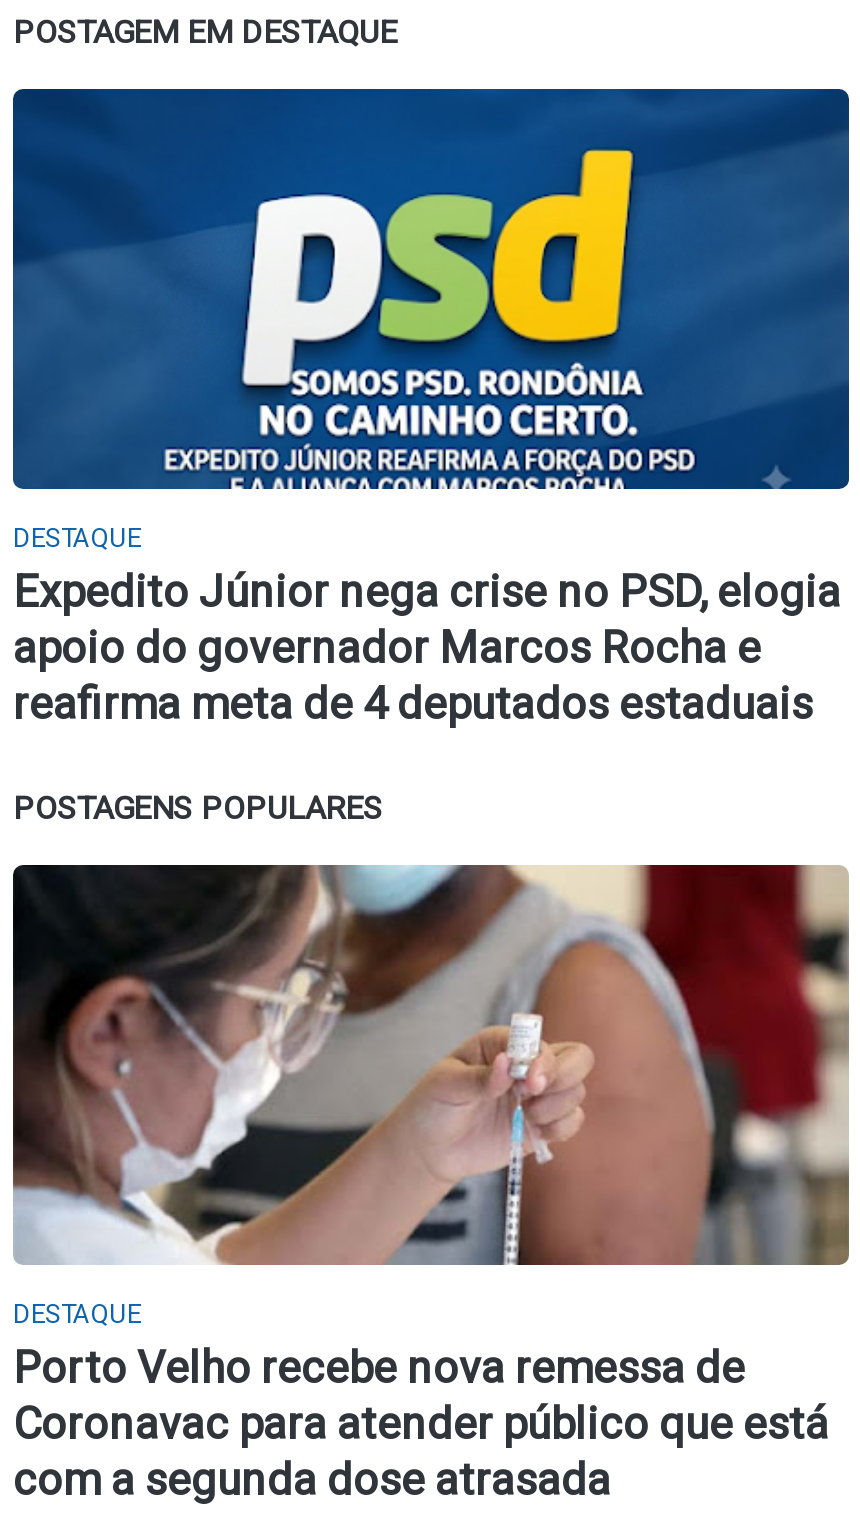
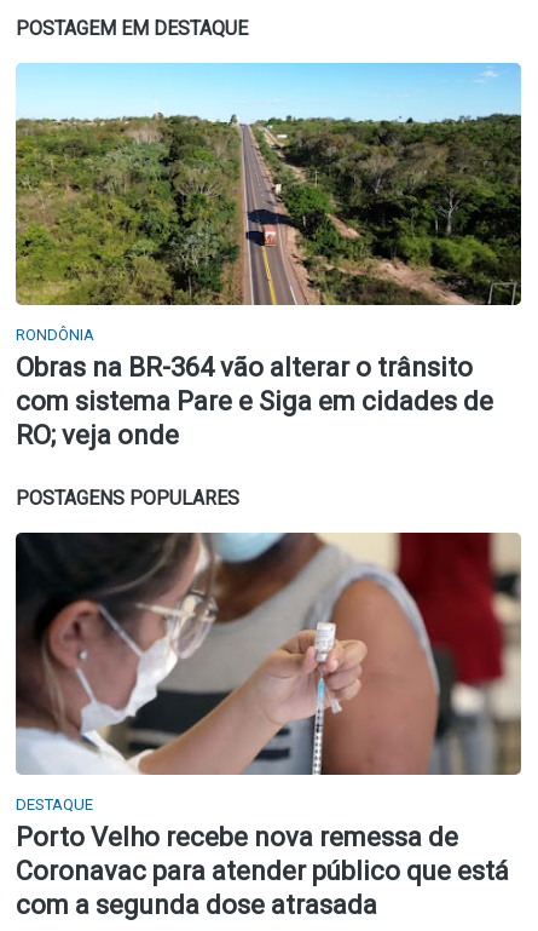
[11,87,851,729] [image] | DESTAQUE | Expedito Júnior nega crise no PSD, elogia | apoio do governador Marcos Rocha e | reafirma meta de 4 deputados estaduais -> [15,63,522,451] [image] | RONDÔNIA | Obras na BR-364 vão alterar o trânsito | com sistema Pare e Siga em cidades de | RO; veja onde

